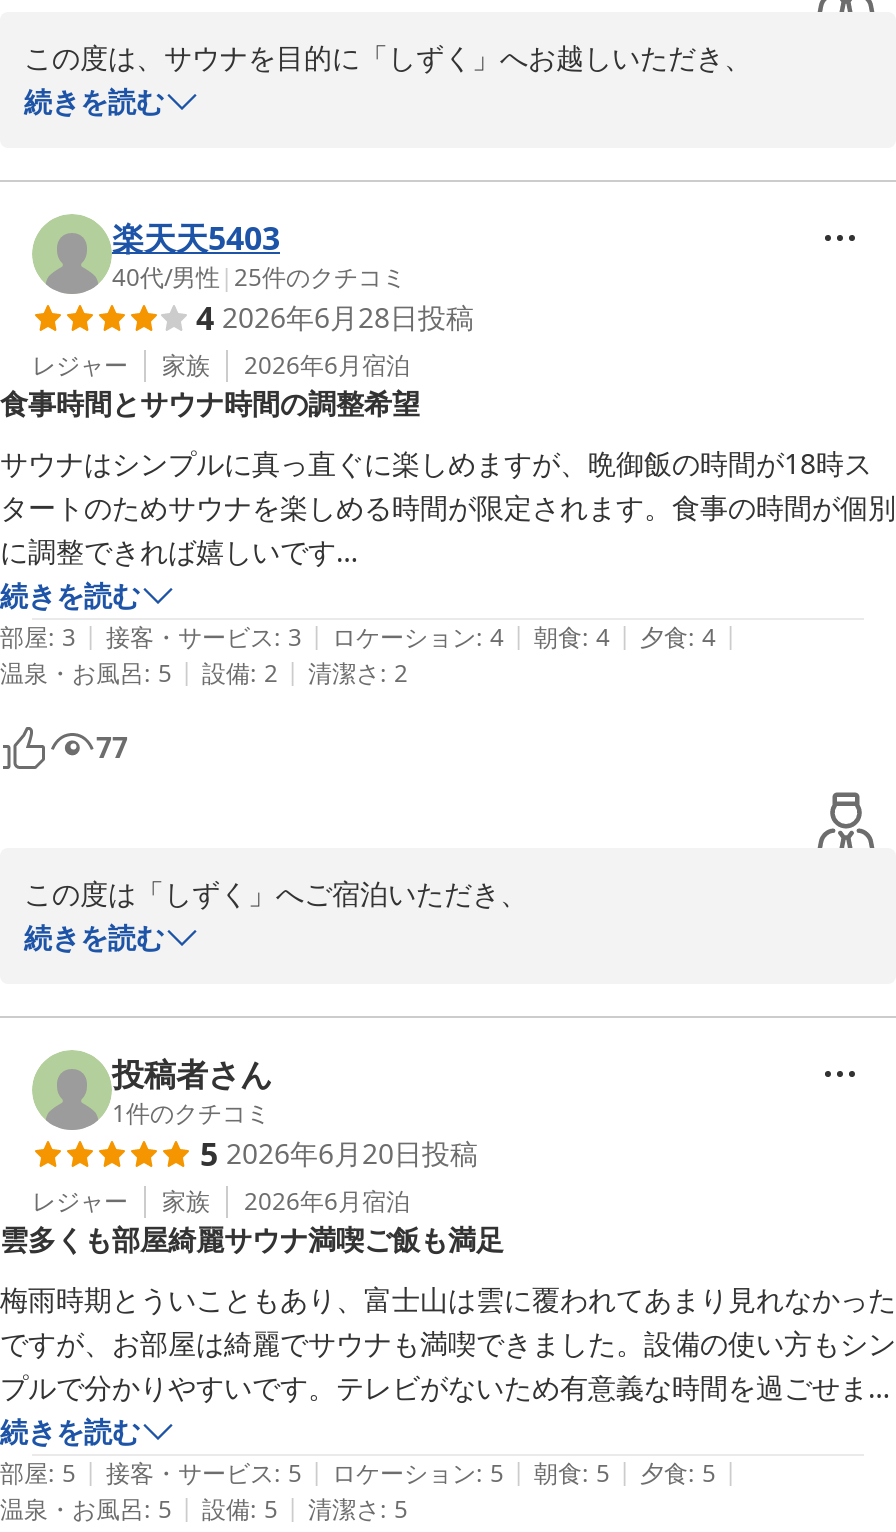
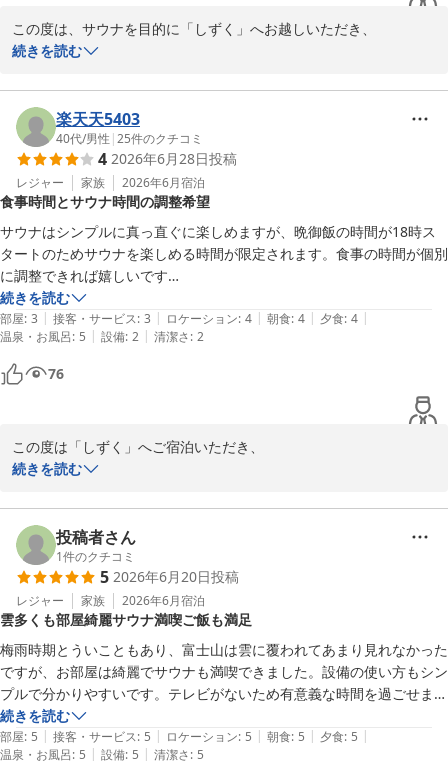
[96,728,128,766] 77 -> [48,364,64,383] 76

